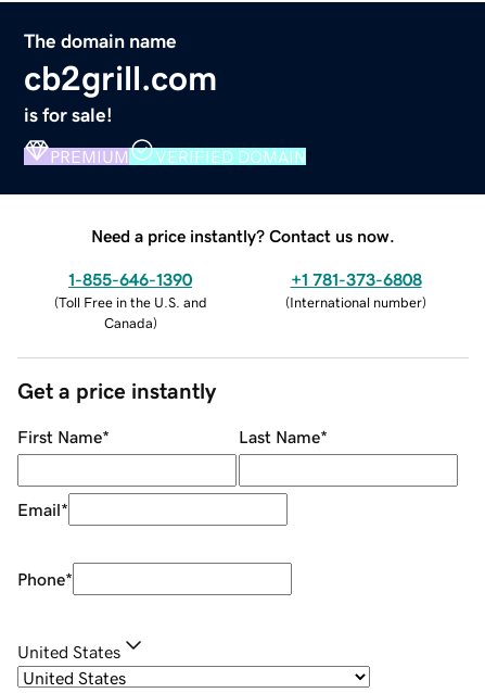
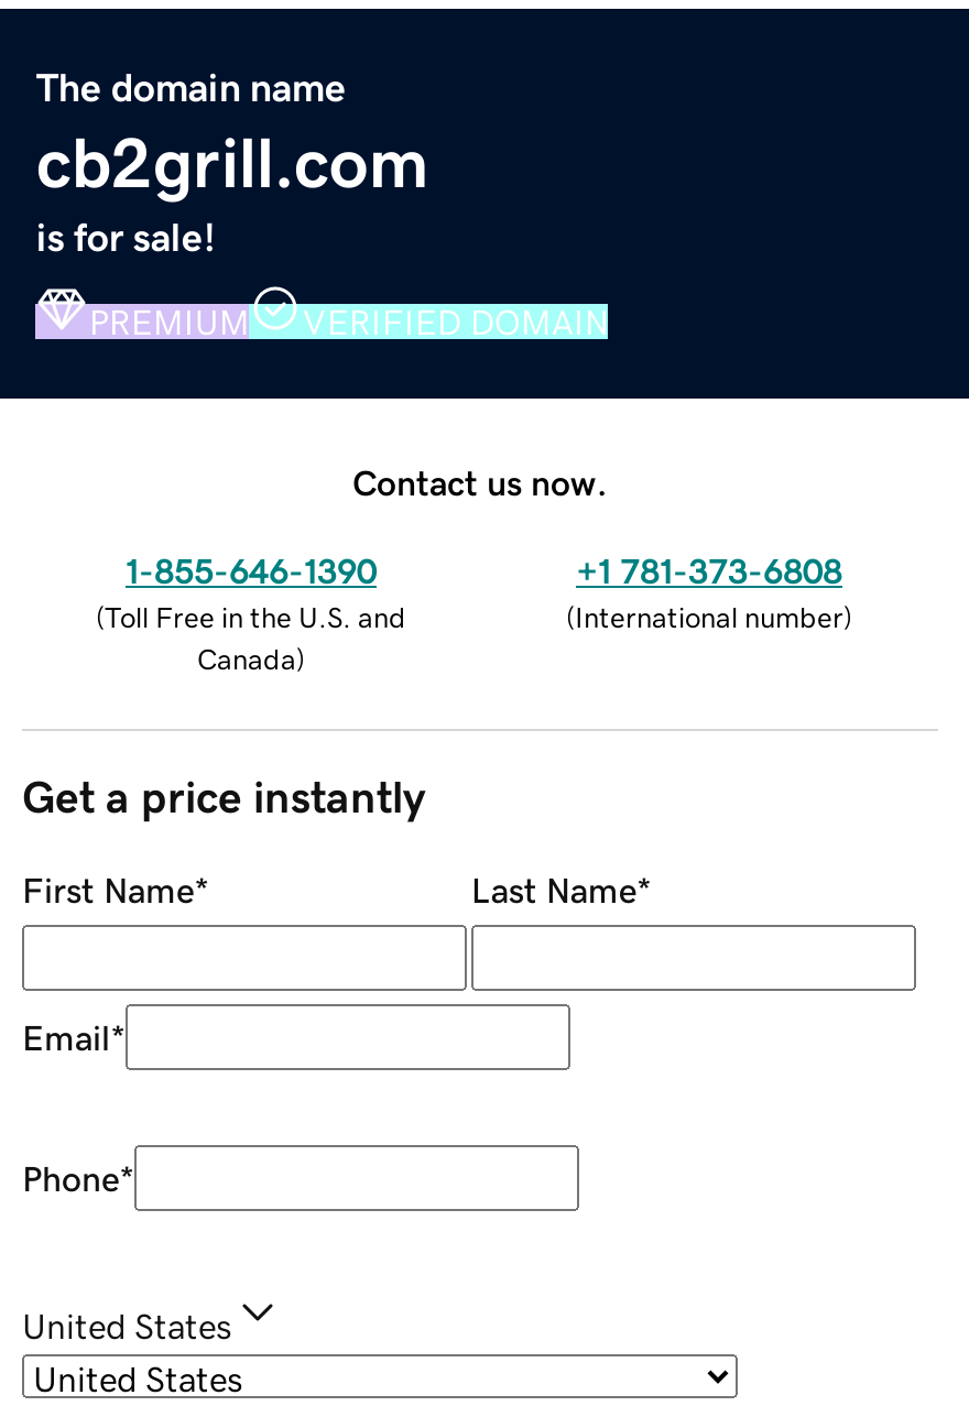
[91,227,395,244] Need a price instantly? Contact us now. -> [352,464,608,499] Contact us now.

